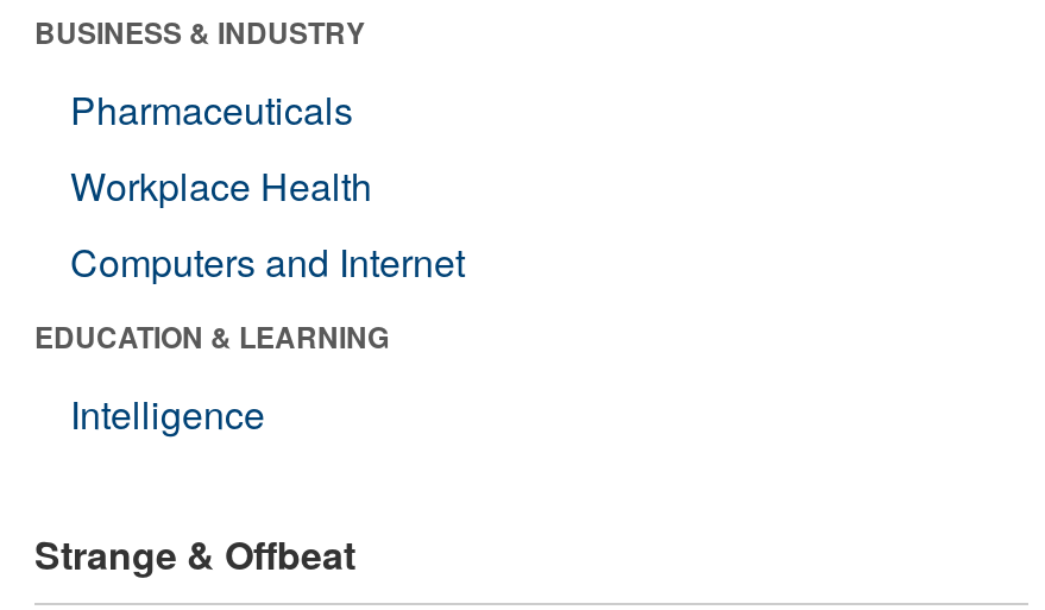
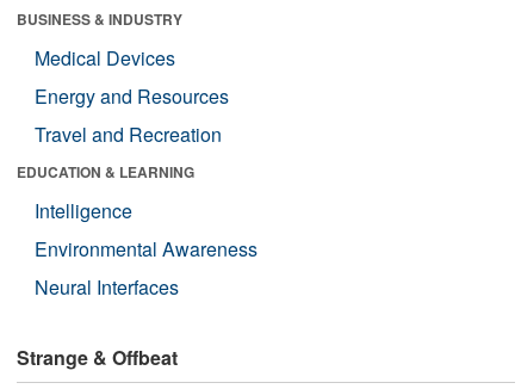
[70,82,465,288] Pharmaceuticals | Workplace Health | Computers and Internet -> [35,44,229,148] Medical Devices | Energy and Resources | Travel and Recreation
none -> [35,235,258,300] Environmental Awareness | Neural Interfaces

